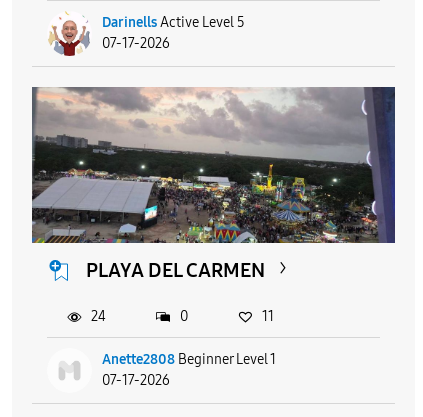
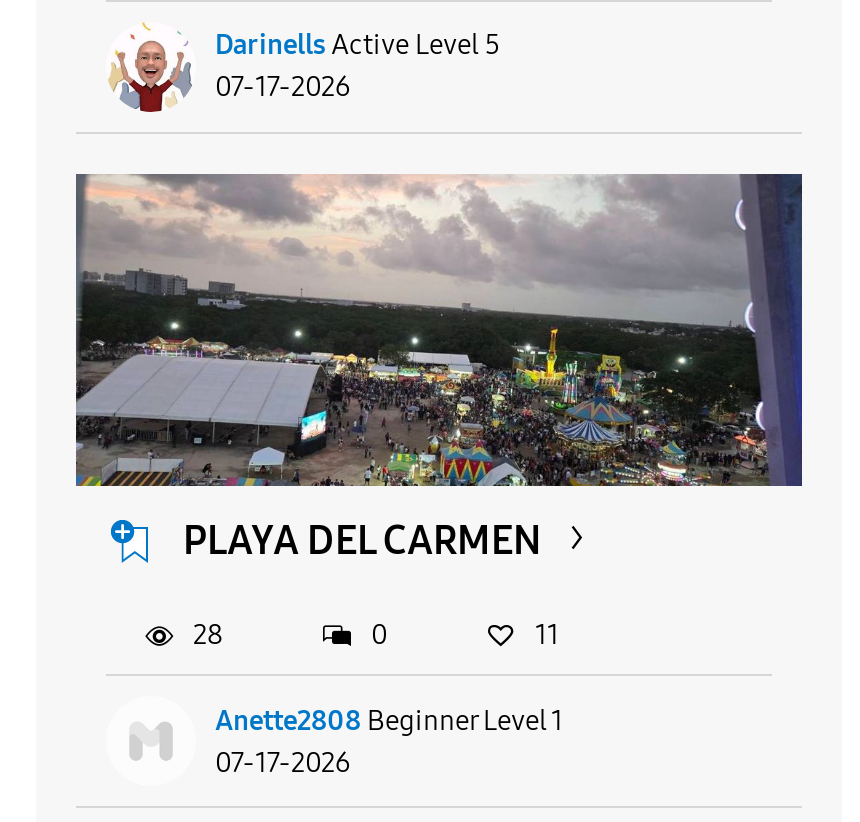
[90,308,105,325] 24 -> [193,617,223,651] 28

